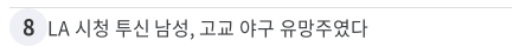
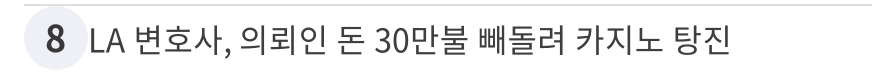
[22,11,368,42] 8 LA 시청 투신 남성, 고교 야구 유망주였다 -> [45,10,732,64] 8 LA 변호사, 의뢰인 돈 30만불 빼돌려 카지노 탕진

